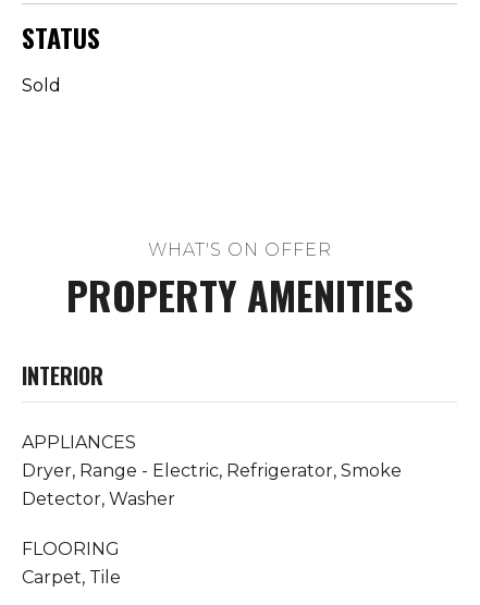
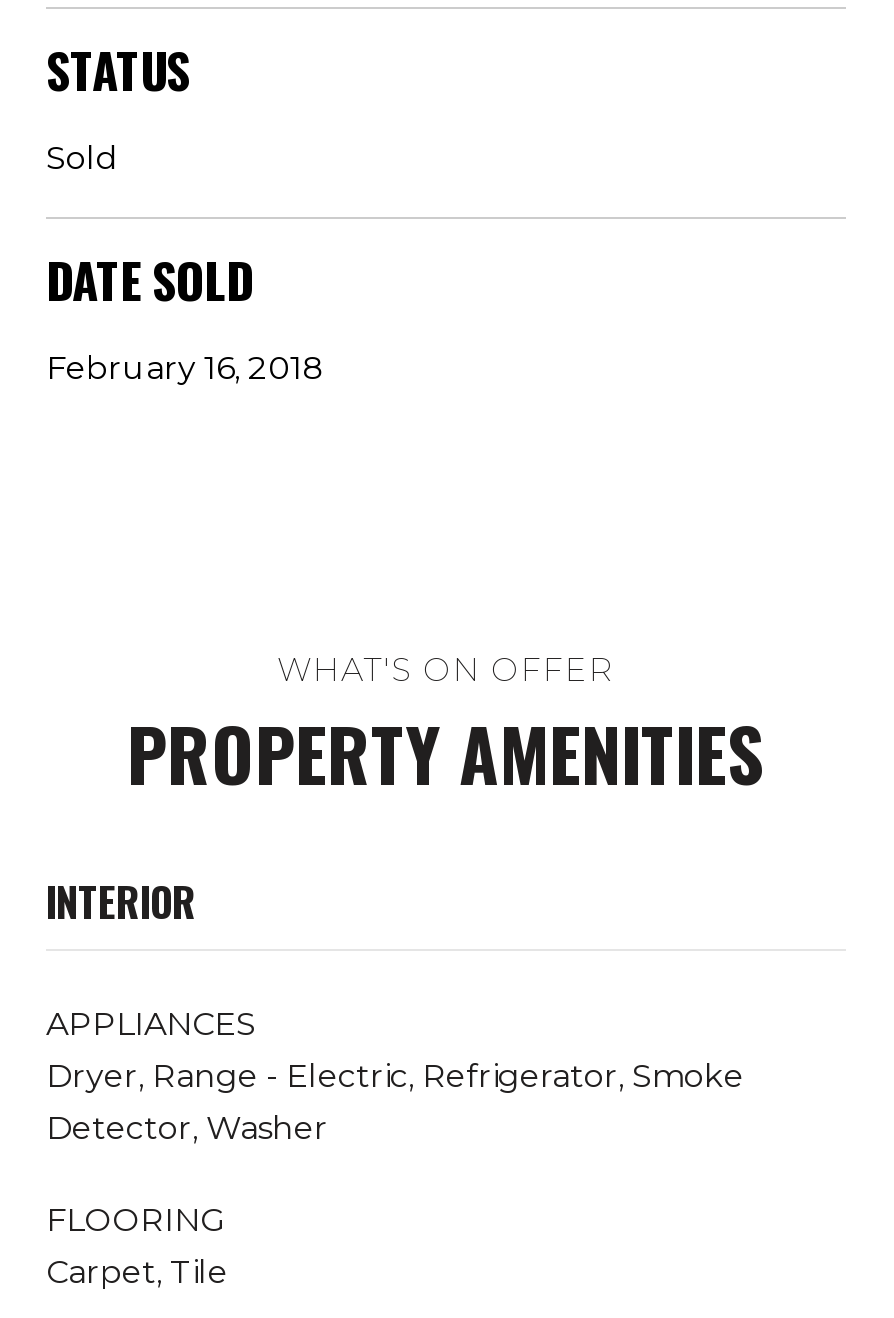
none -> [46,242,324,386] DATE SOLD | February 16, 2018

